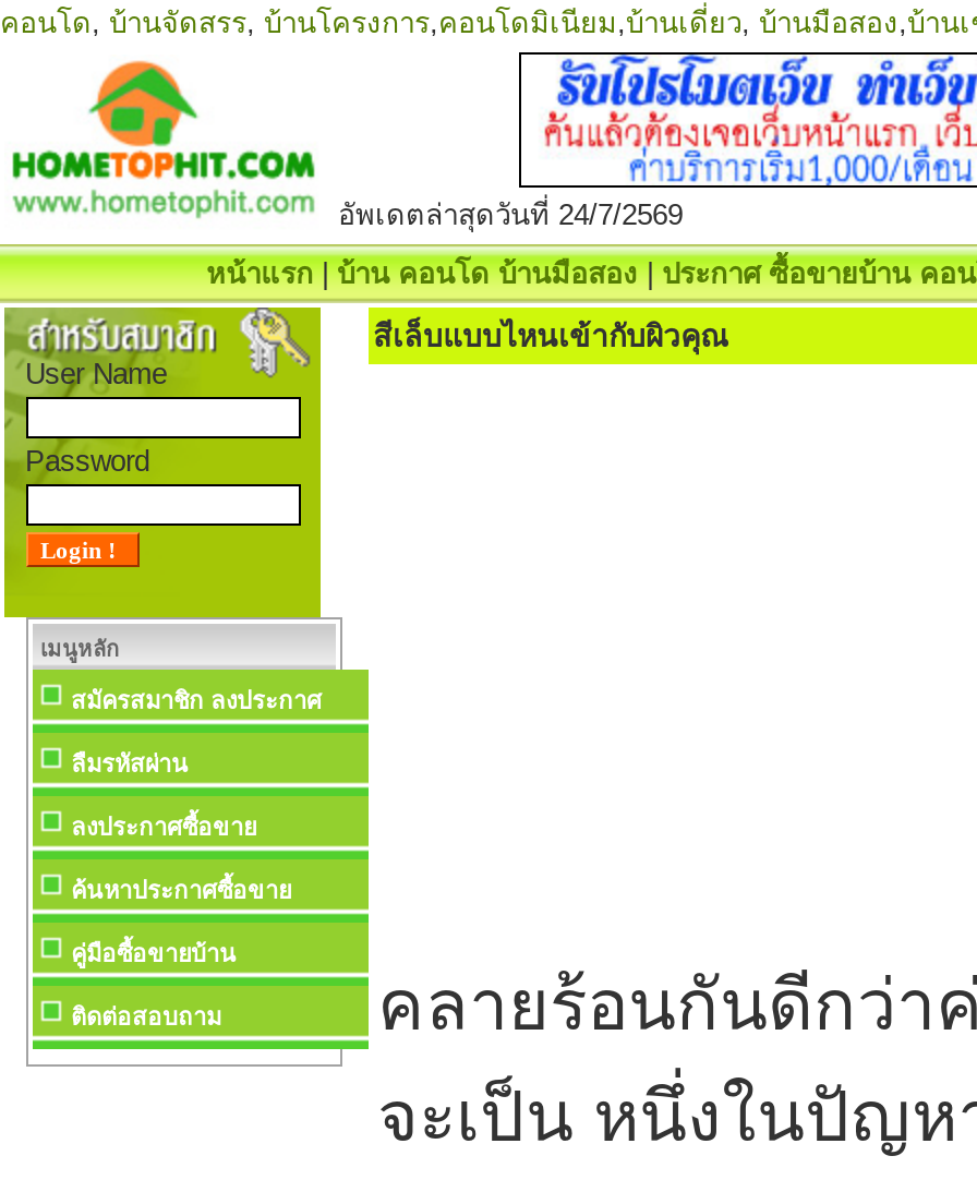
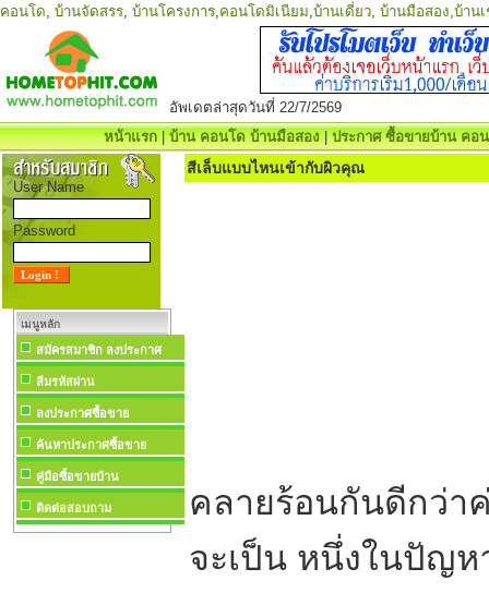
[338,198,683,231] อัพเดตล่าสุดวันที่ 24/7/2569 -> [169,99,342,116] อัพเดตล่าสุดวันที่ 22/7/2569

